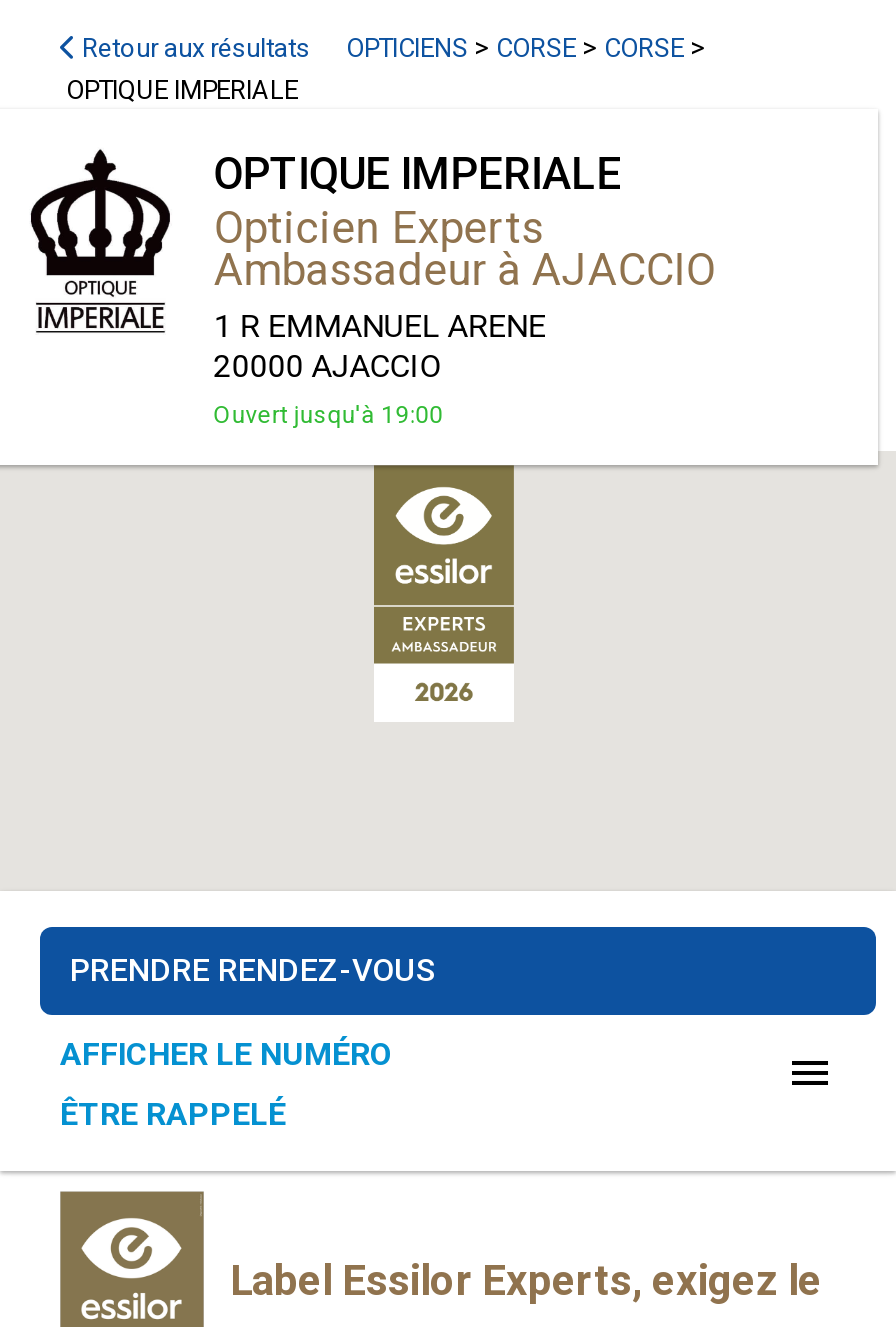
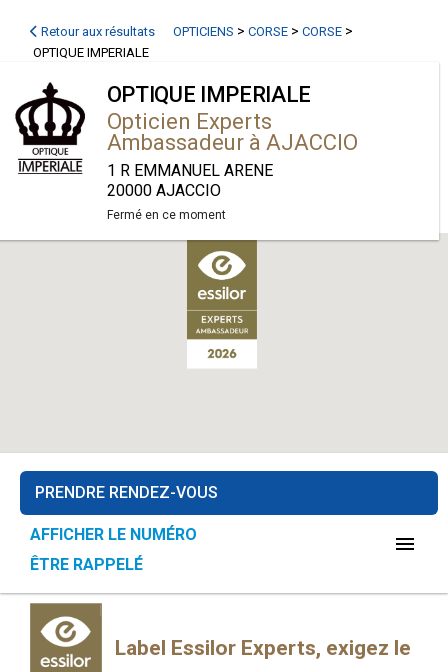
[213,401,443,429] Ouvert jusqu'à 19:00 -> [107,208,226,222] Fermé en ce moment

